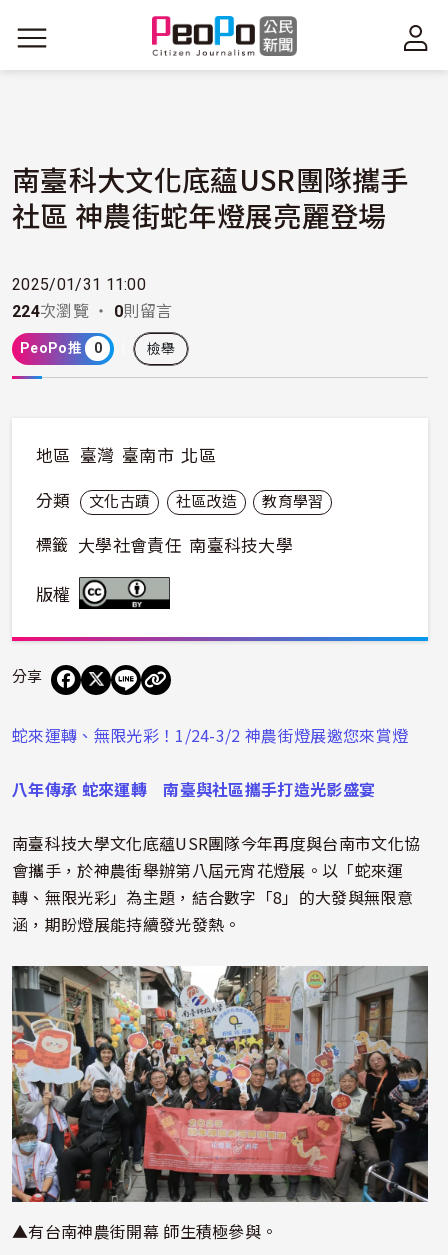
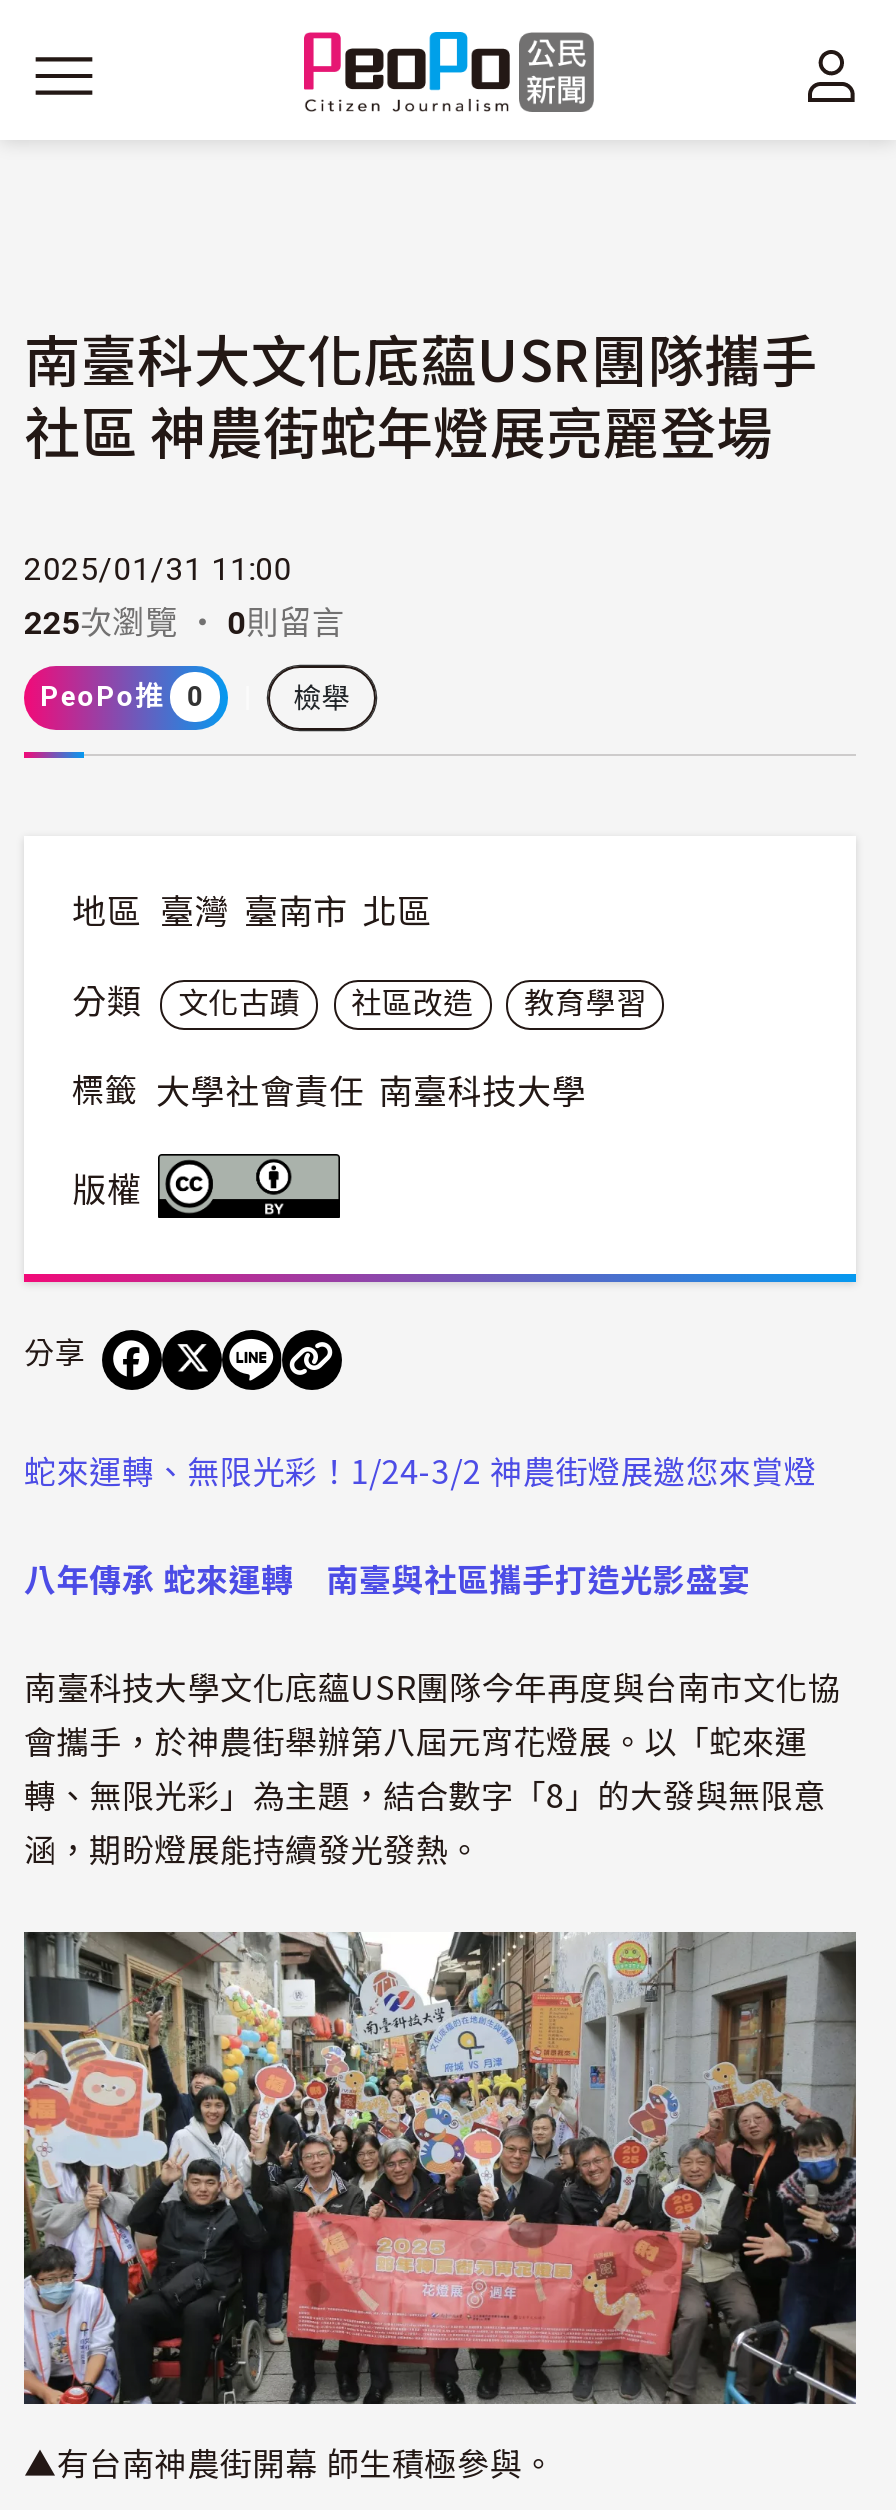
[12,302,172,321] 224次瀏覽 ・0則留言 -> [24,604,344,642] 225次瀏覽 ・0則留言

